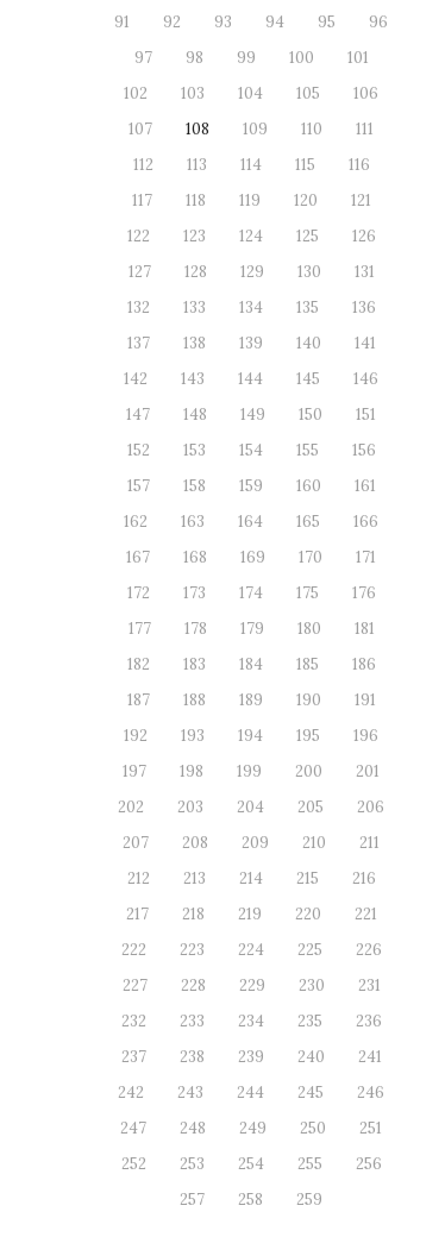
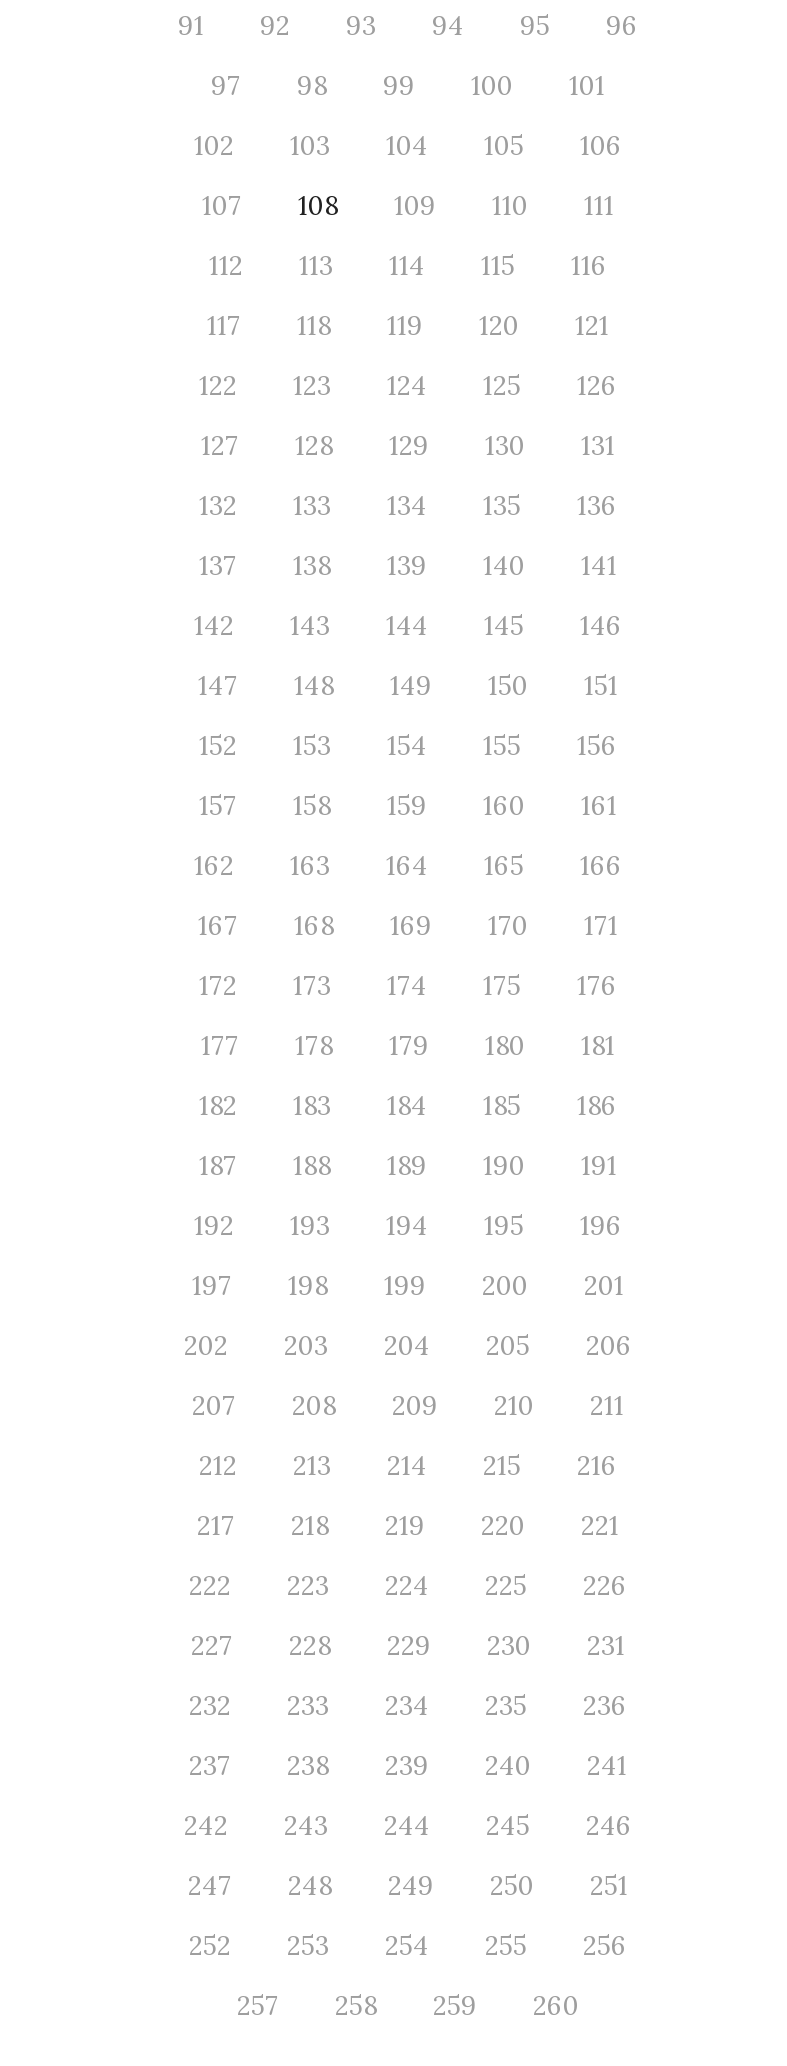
none -> [533,1989,579,2023] 260

